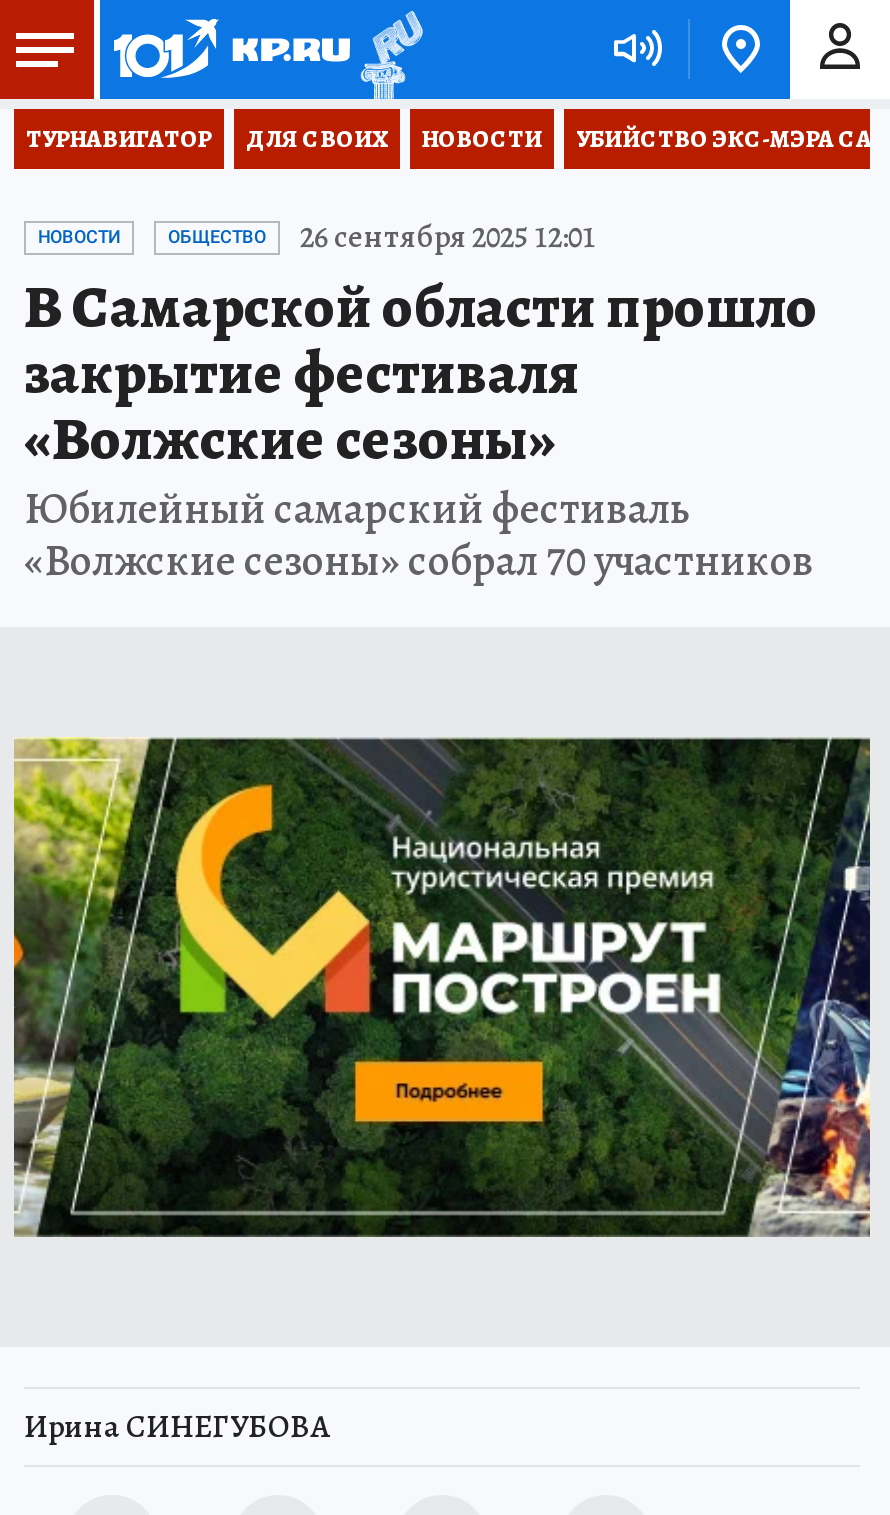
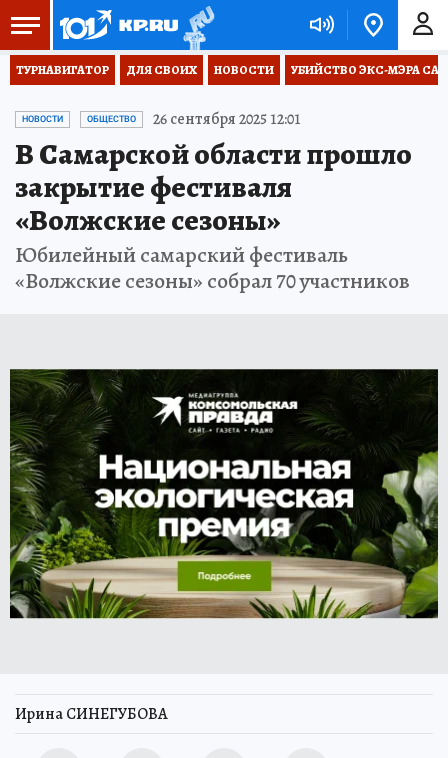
[12,737,872,1239] [image] -> [9,368,439,619] [image]

